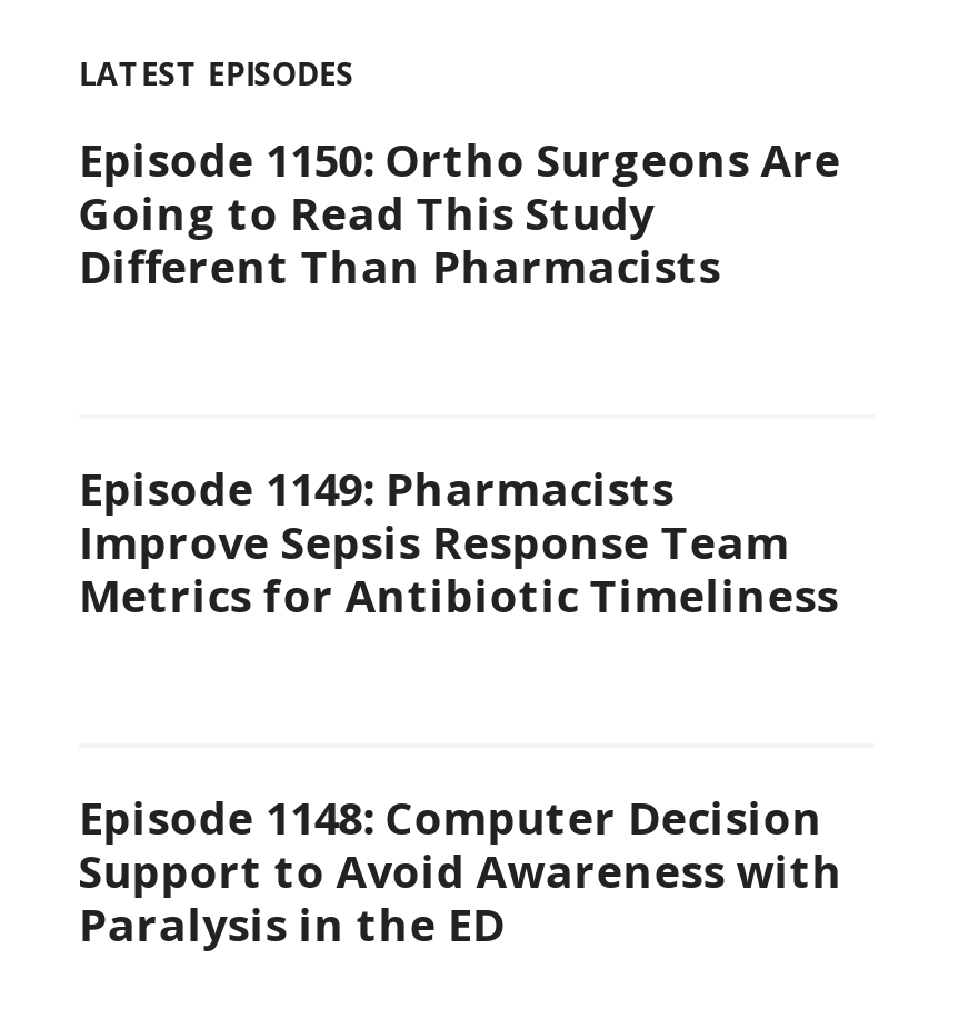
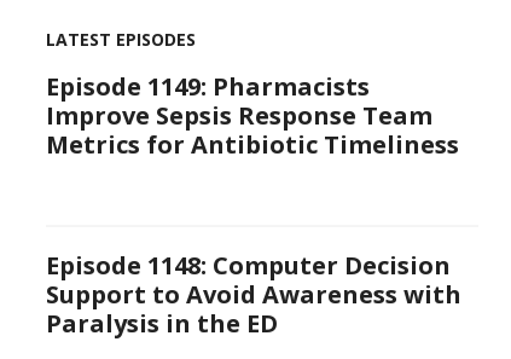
[78,130,841,297] Episode 1150: Ortho Surgeons Are | Going to Read This Study | Different Than Pharmacists -> none

